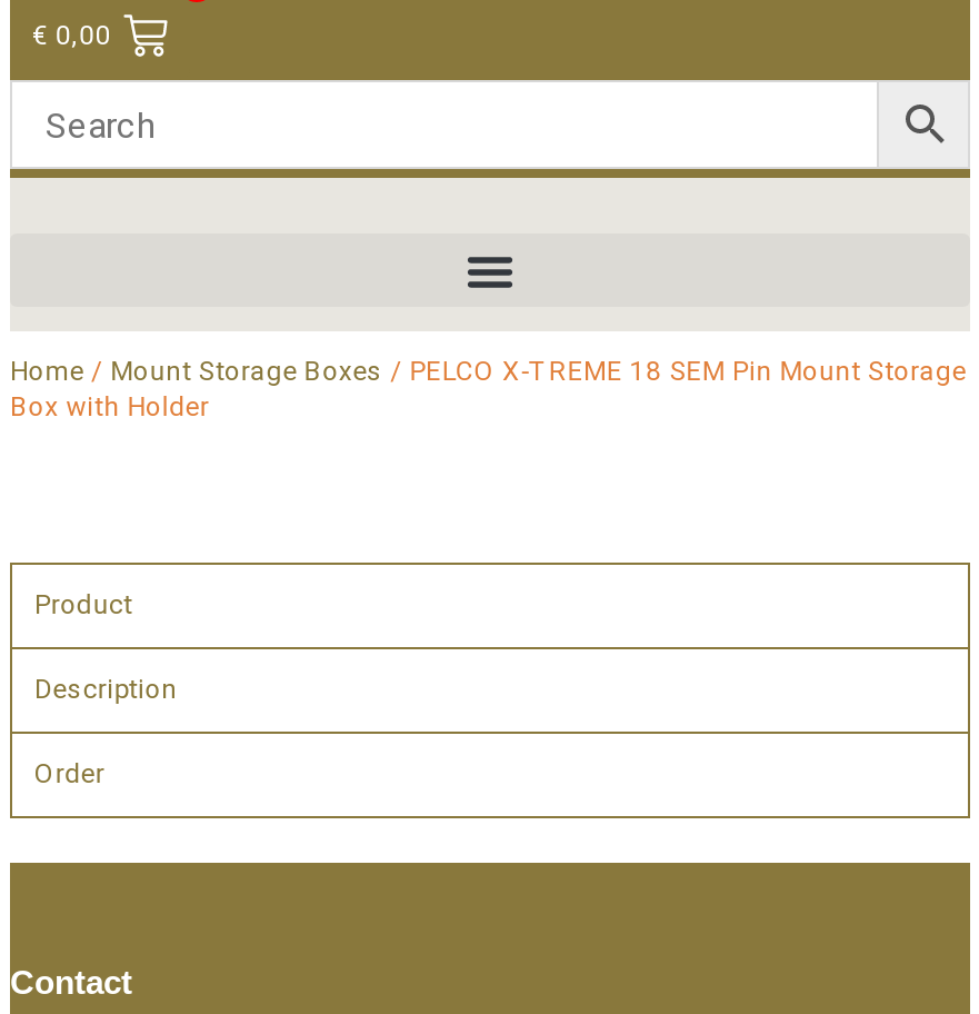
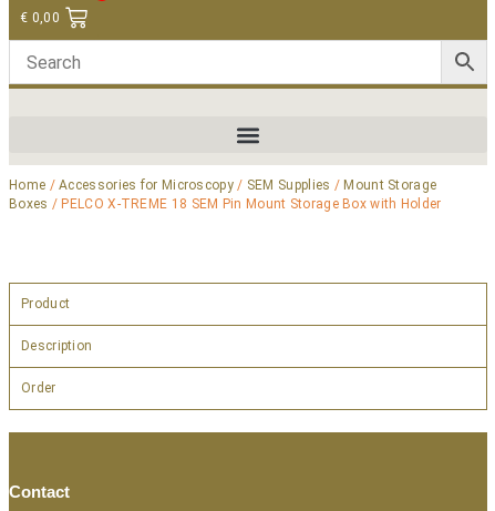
[10,356,966,422] Home / Mount Storage Boxes / PELCO X-TREME 18 SEM Pin Mount Storage | Box with Holder -> [9,177,441,212] Home / Accessories for Microscopy / SEM Supplies / Mount Storage | Boxes / PELCO X-TREME 18 SEM Pin Mount Storage Box with Holder

